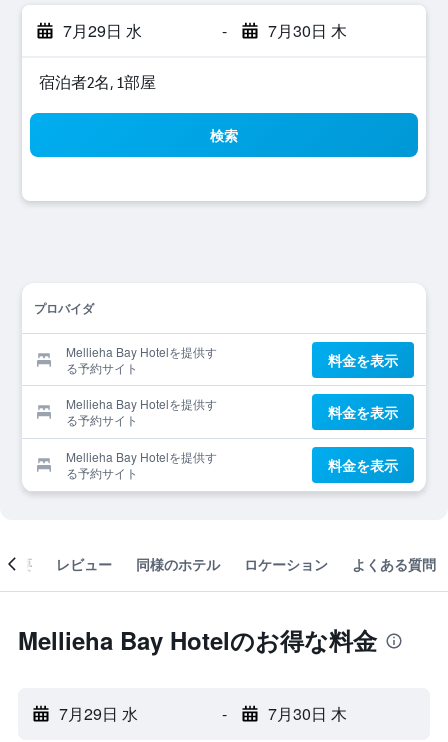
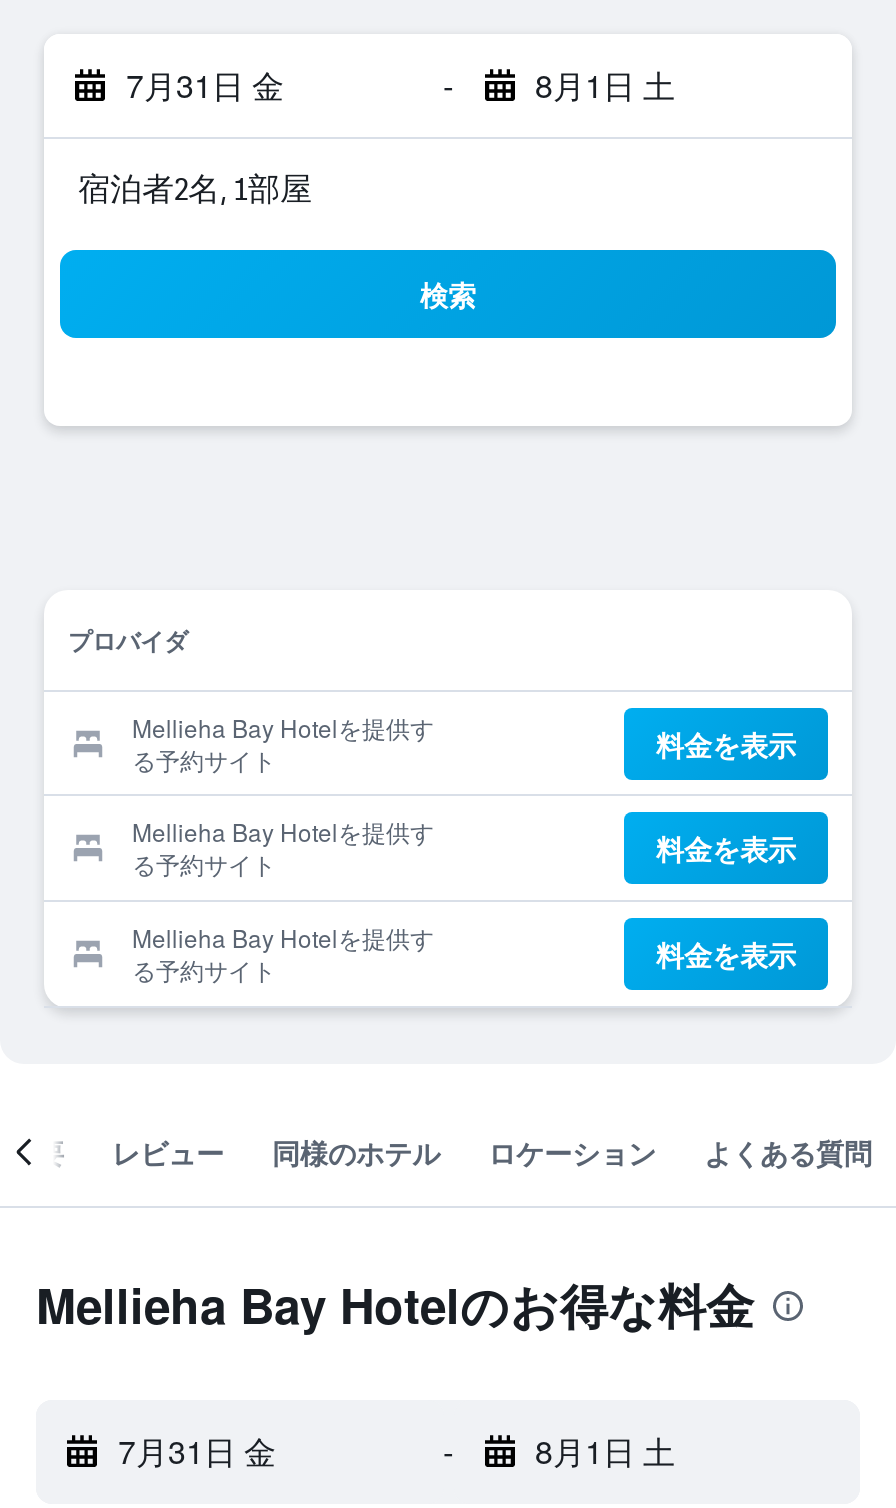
[63,19,142,42] 7月29日 水 -> [126,62,284,108] 7月31日 金
[267,19,346,42] 7月30日 木 -> [535,62,675,108] 8月1日 土
[59,702,138,725] 7月29日 水 -> [118,1428,276,1474] 7月31日 金
[267,702,346,725] 7月30日 木 -> [535,1428,675,1474] 8月1日 土

